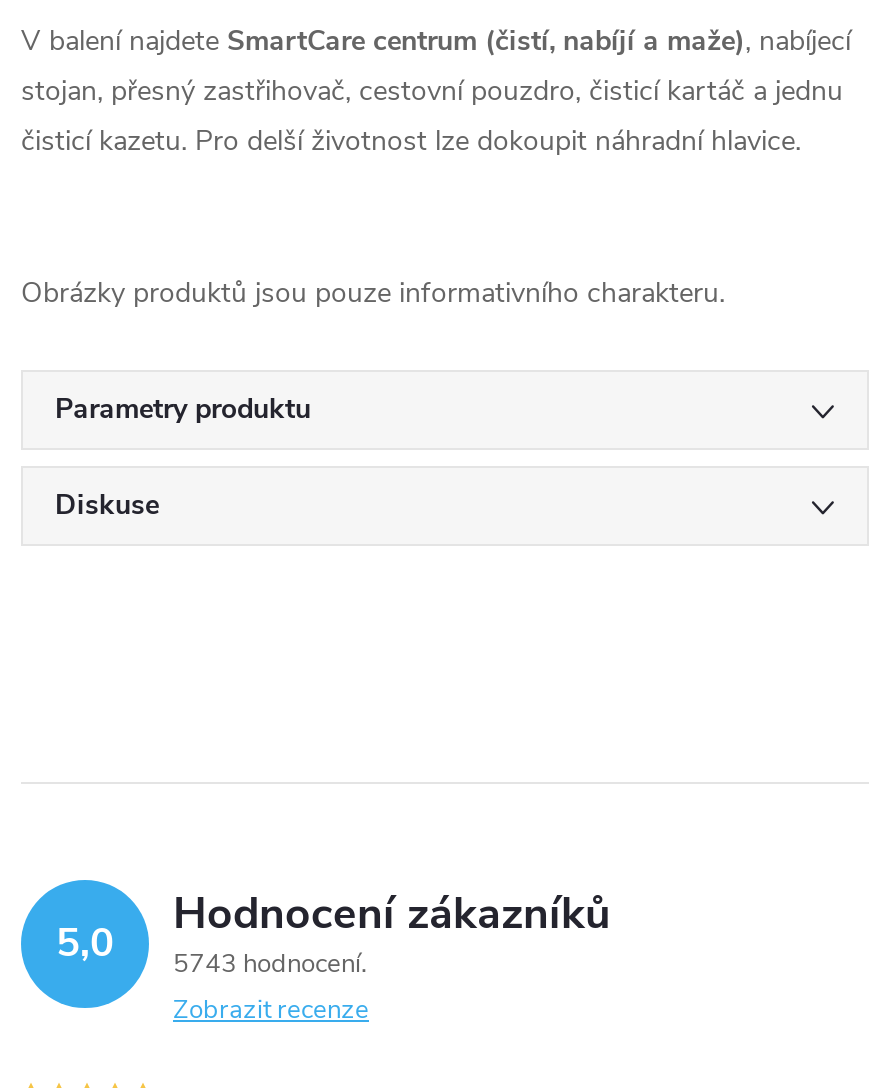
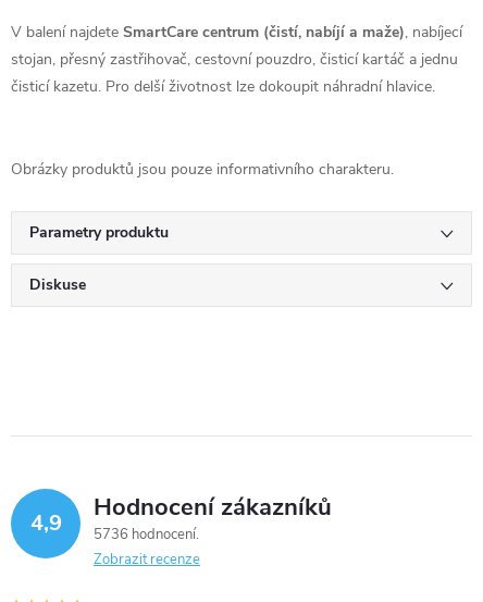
[56,916,114,970] 5,0 -> [30,508,61,538] 4,9
[173,946,367,982] 5743 hodnocení -> [94,525,199,544] 5736 hodnocení

